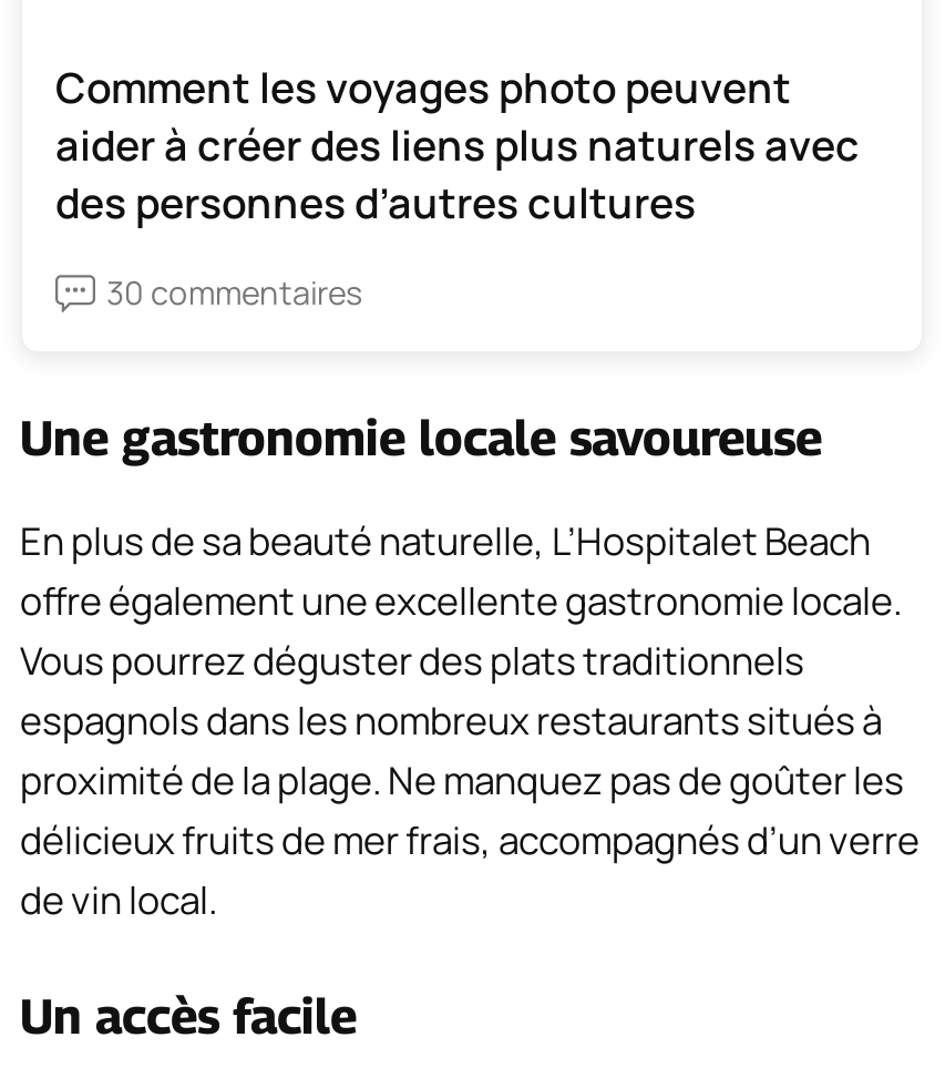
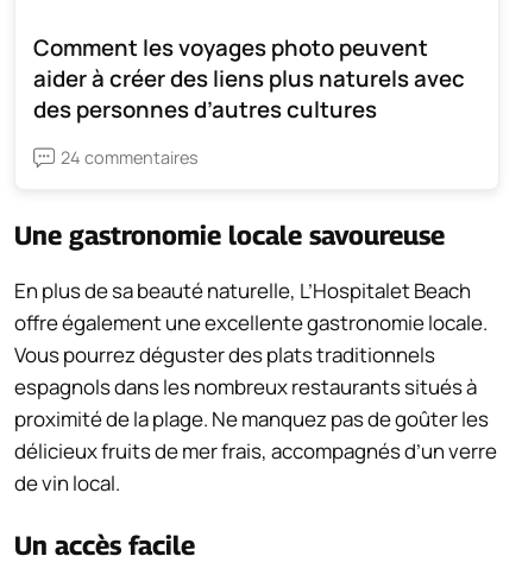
[106,272,363,314] 30 commentaires -> [61,146,199,169] 24 commentaires

